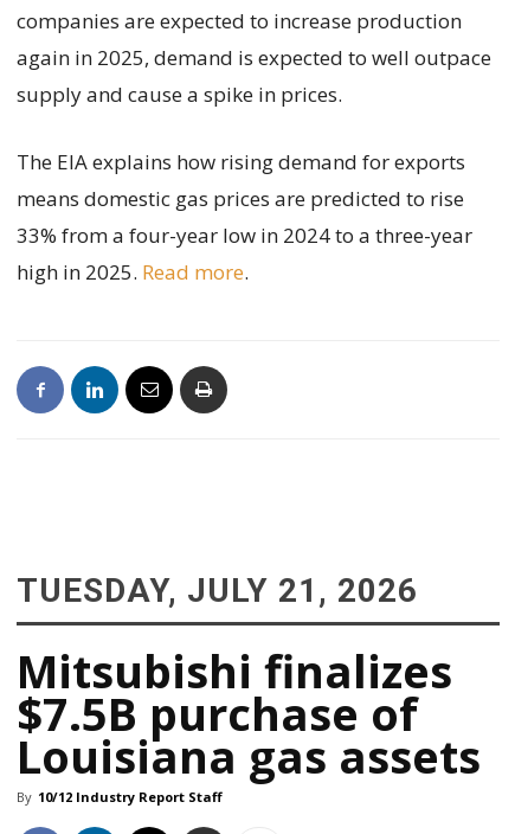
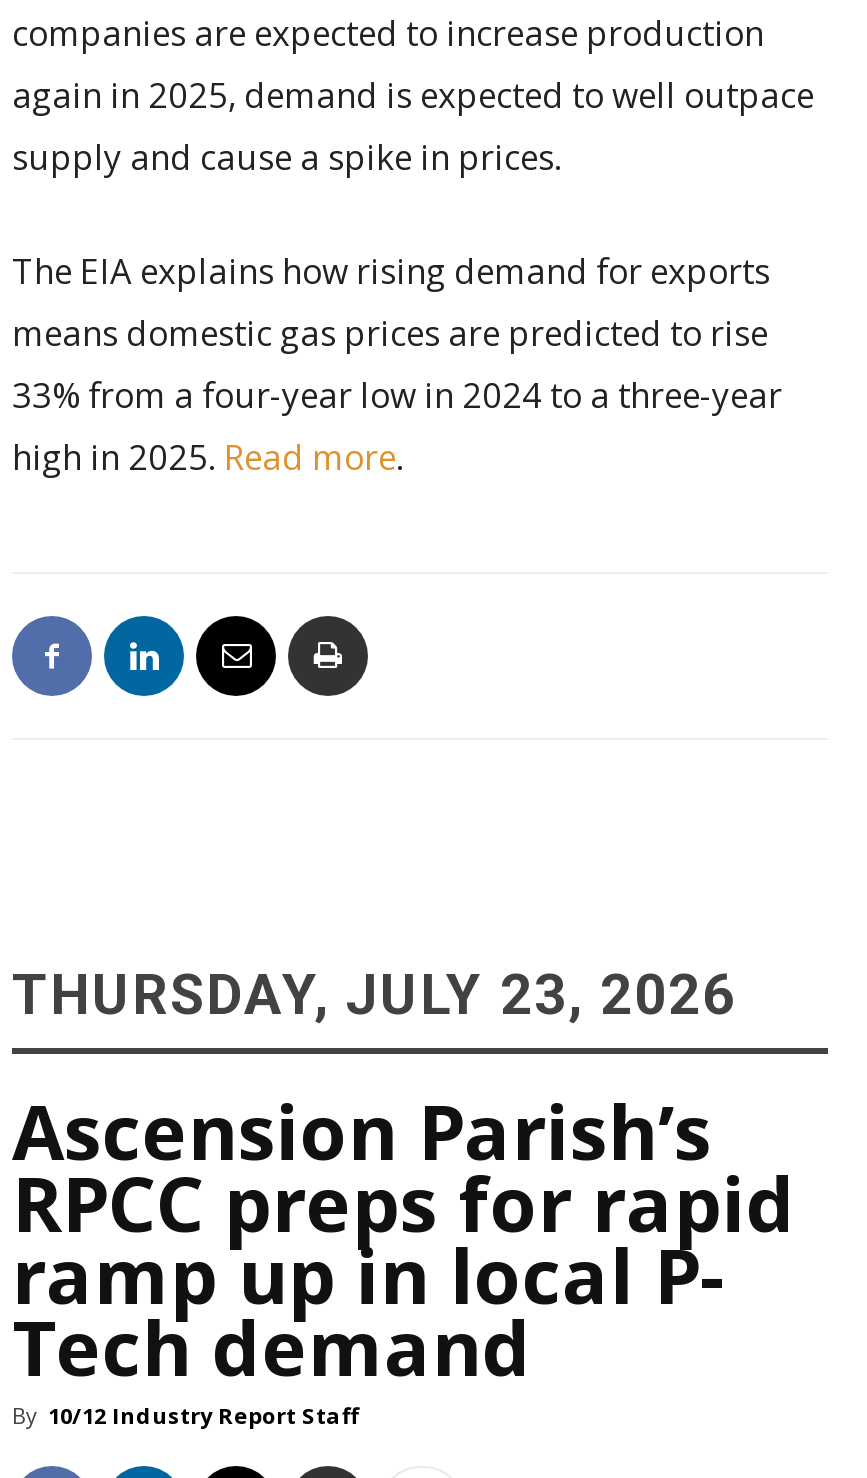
[17,571,418,610] TUESDAY, JULY 21, 2026 -> [12,962,736,1028] THURSDAY, JULY 23, 2026
[17,640,481,787] Mitsubishi finalizes | $7.5B purchase of | Louisiana gas assets -> [12,1078,796,1398] Ascension Parish’s | RPCC preps for rapid | ramp up in local P- | Tech demand

